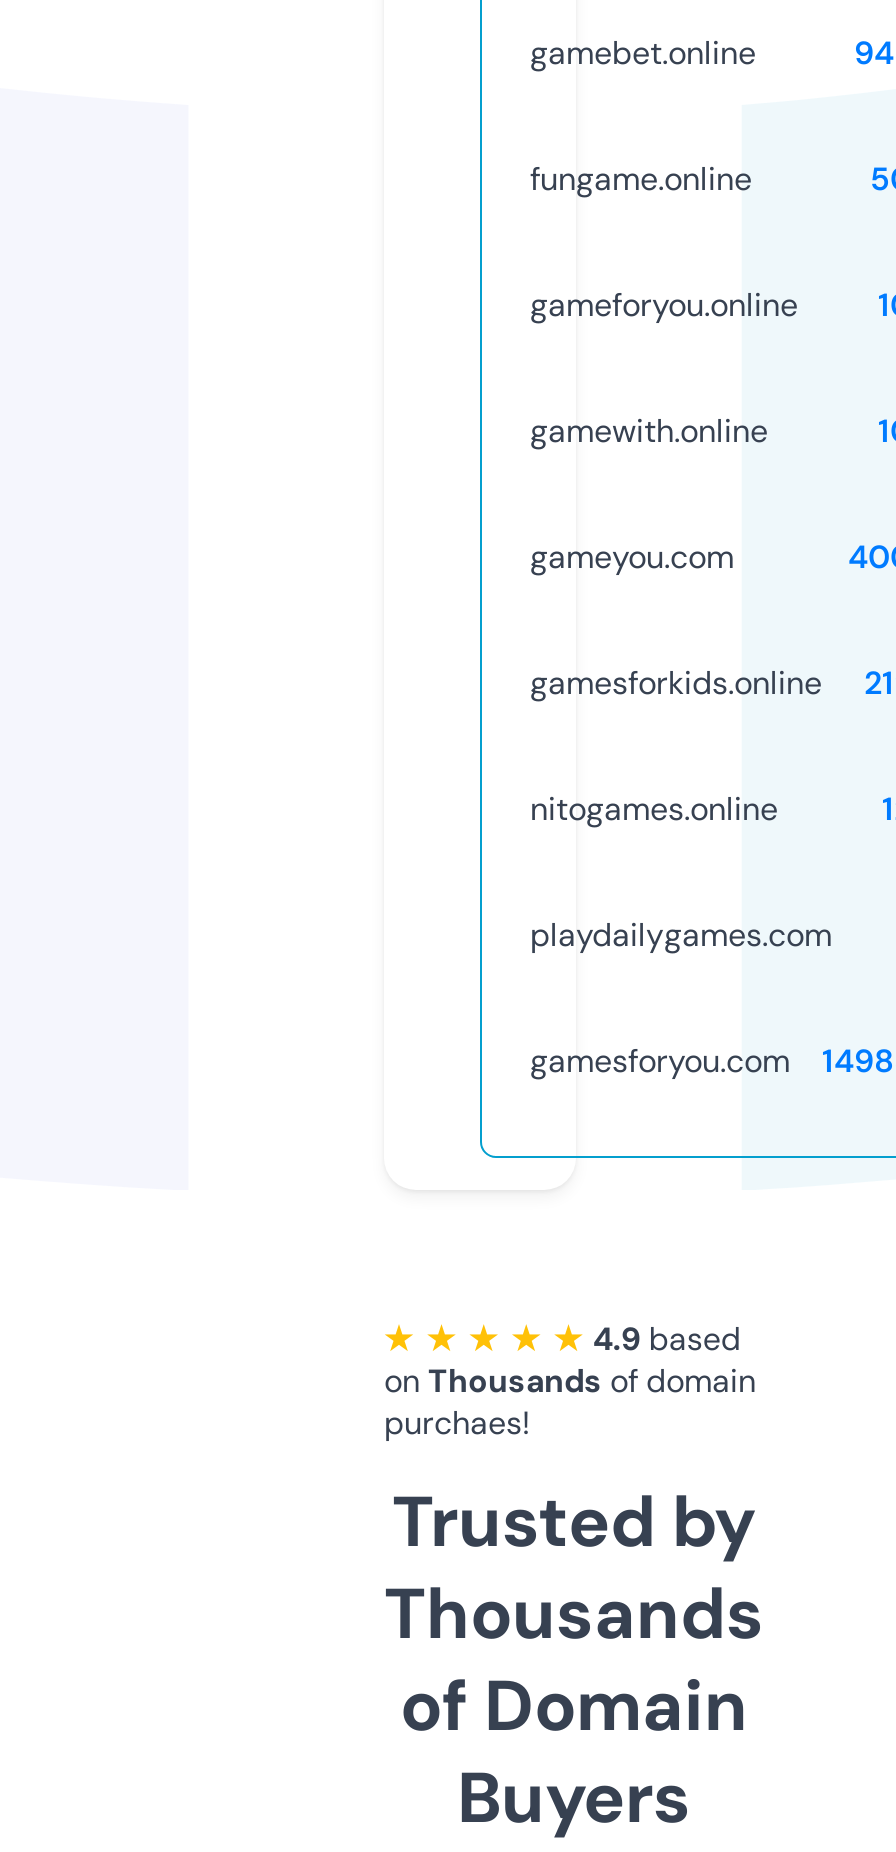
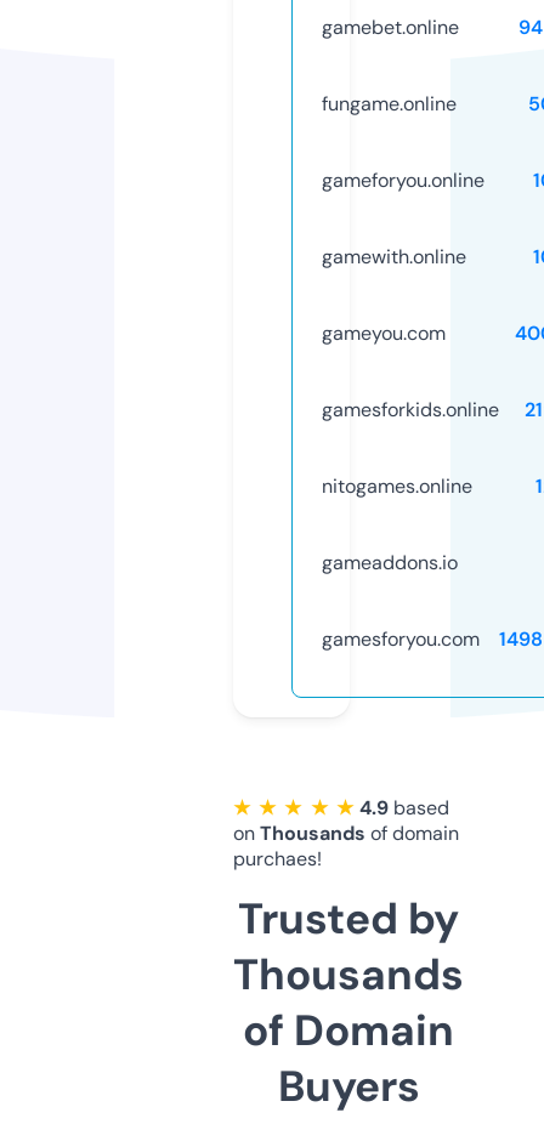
[530,914,832,956] playdailygames.com -> [322,550,458,575] gameaddons.io

